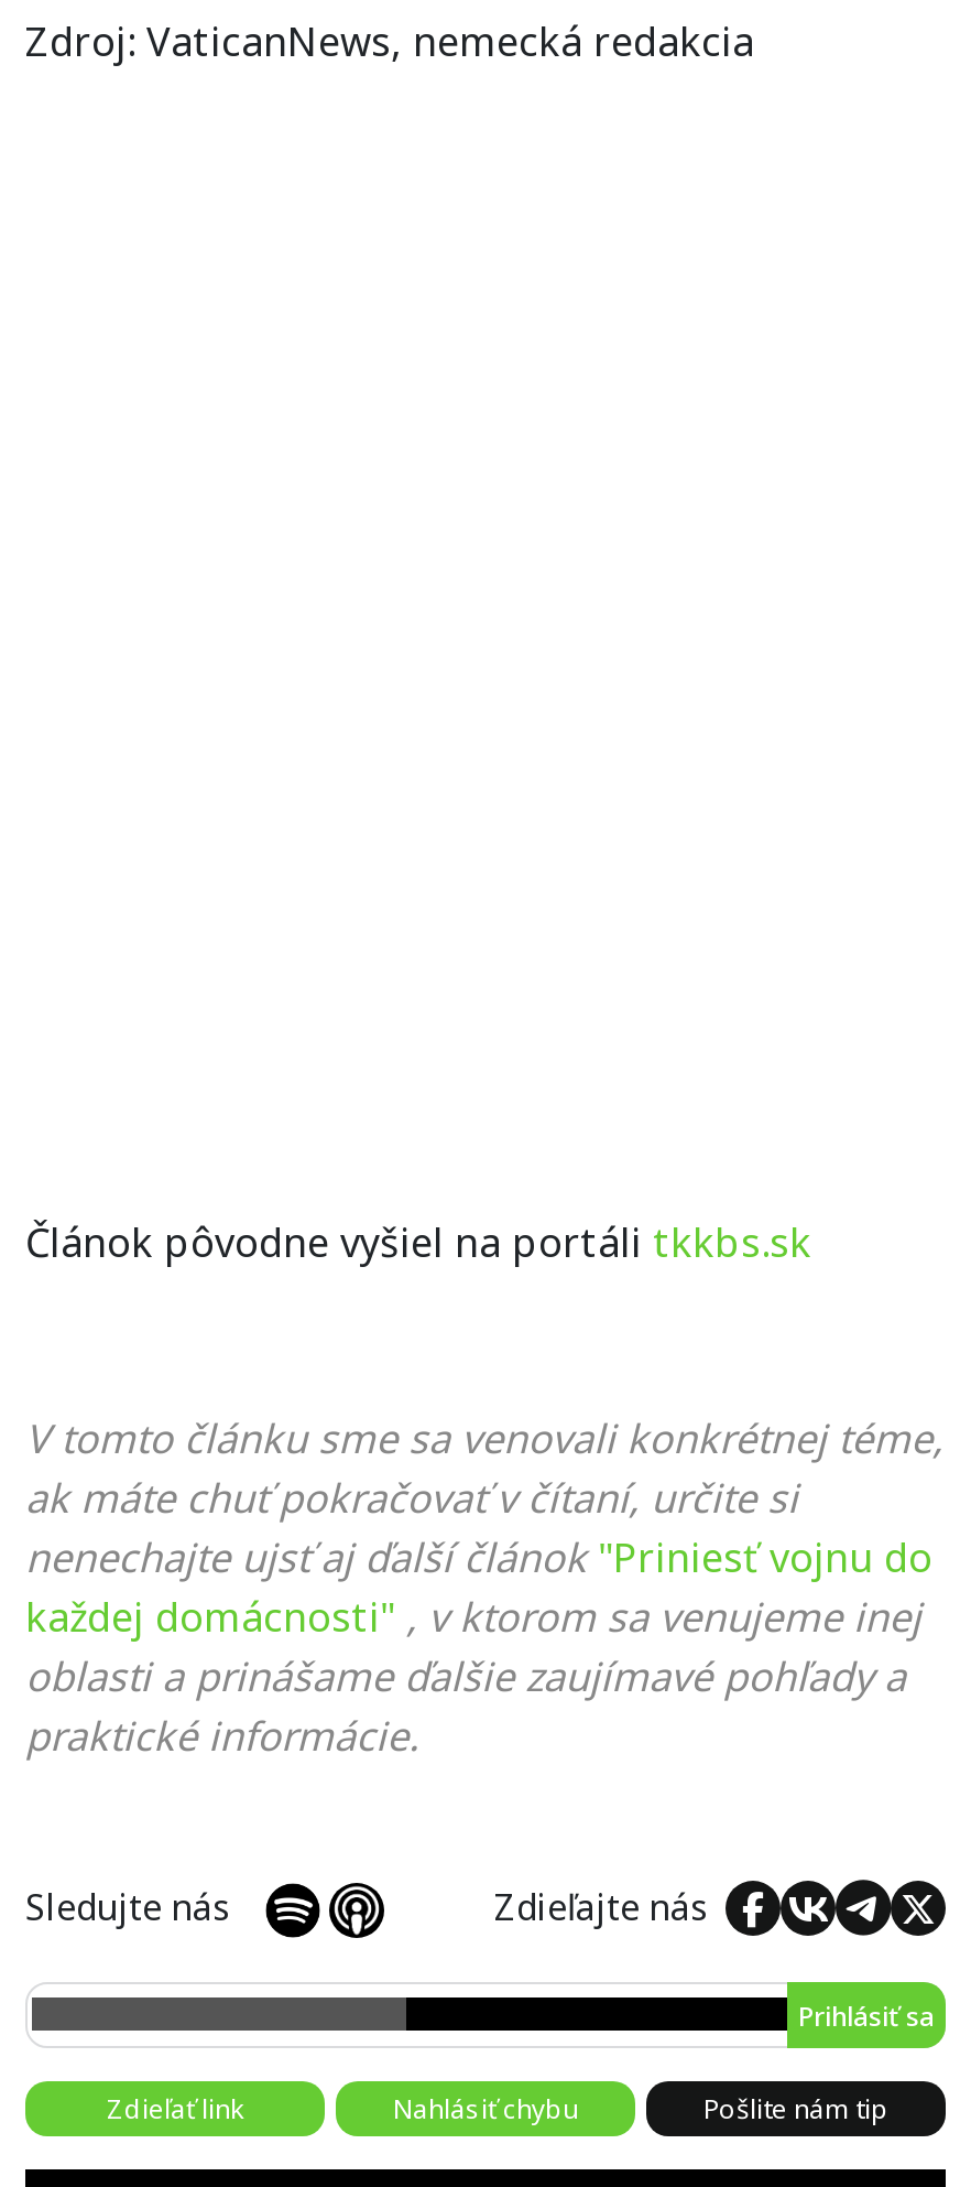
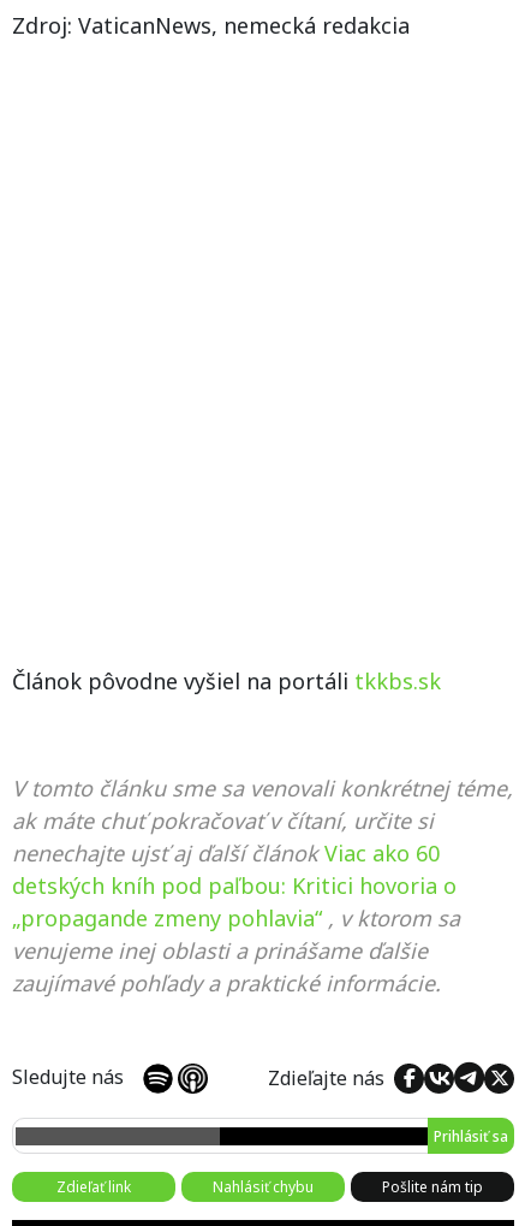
[25,1529,932,1761] nenechajte ujsť aj ďalší článok "Priniesť vojnu do | každej domácnosti" , v ktorom sa venujeme inej | oblasti a prinášame ďalšie zaujímavé pohľady a | praktické informácie. -> [12,839,460,997] nenechajte ujsť aj ďalší článok Viac ako 60 | detských kníh pod paľbou: Kritici hovoria o | „propagande zmeny pohlavia“ , v ktorom sa | venujeme inej oblasti a prinášame ďalšie | zaujímavé pohľady a praktické informácie.

